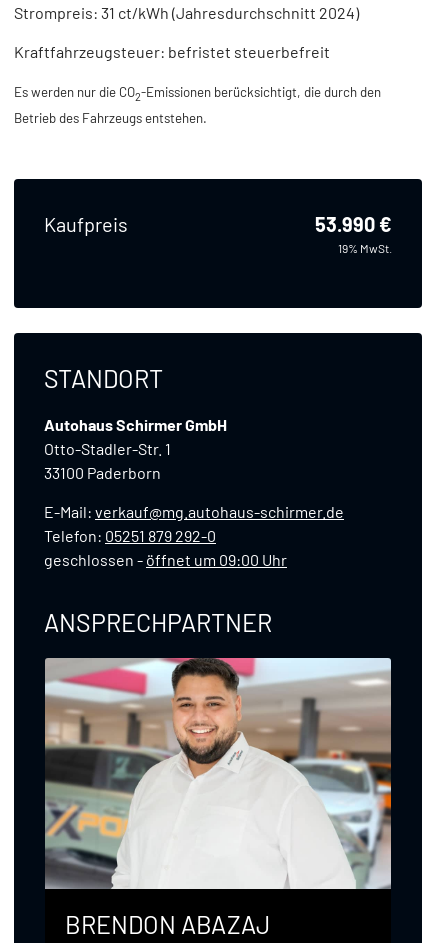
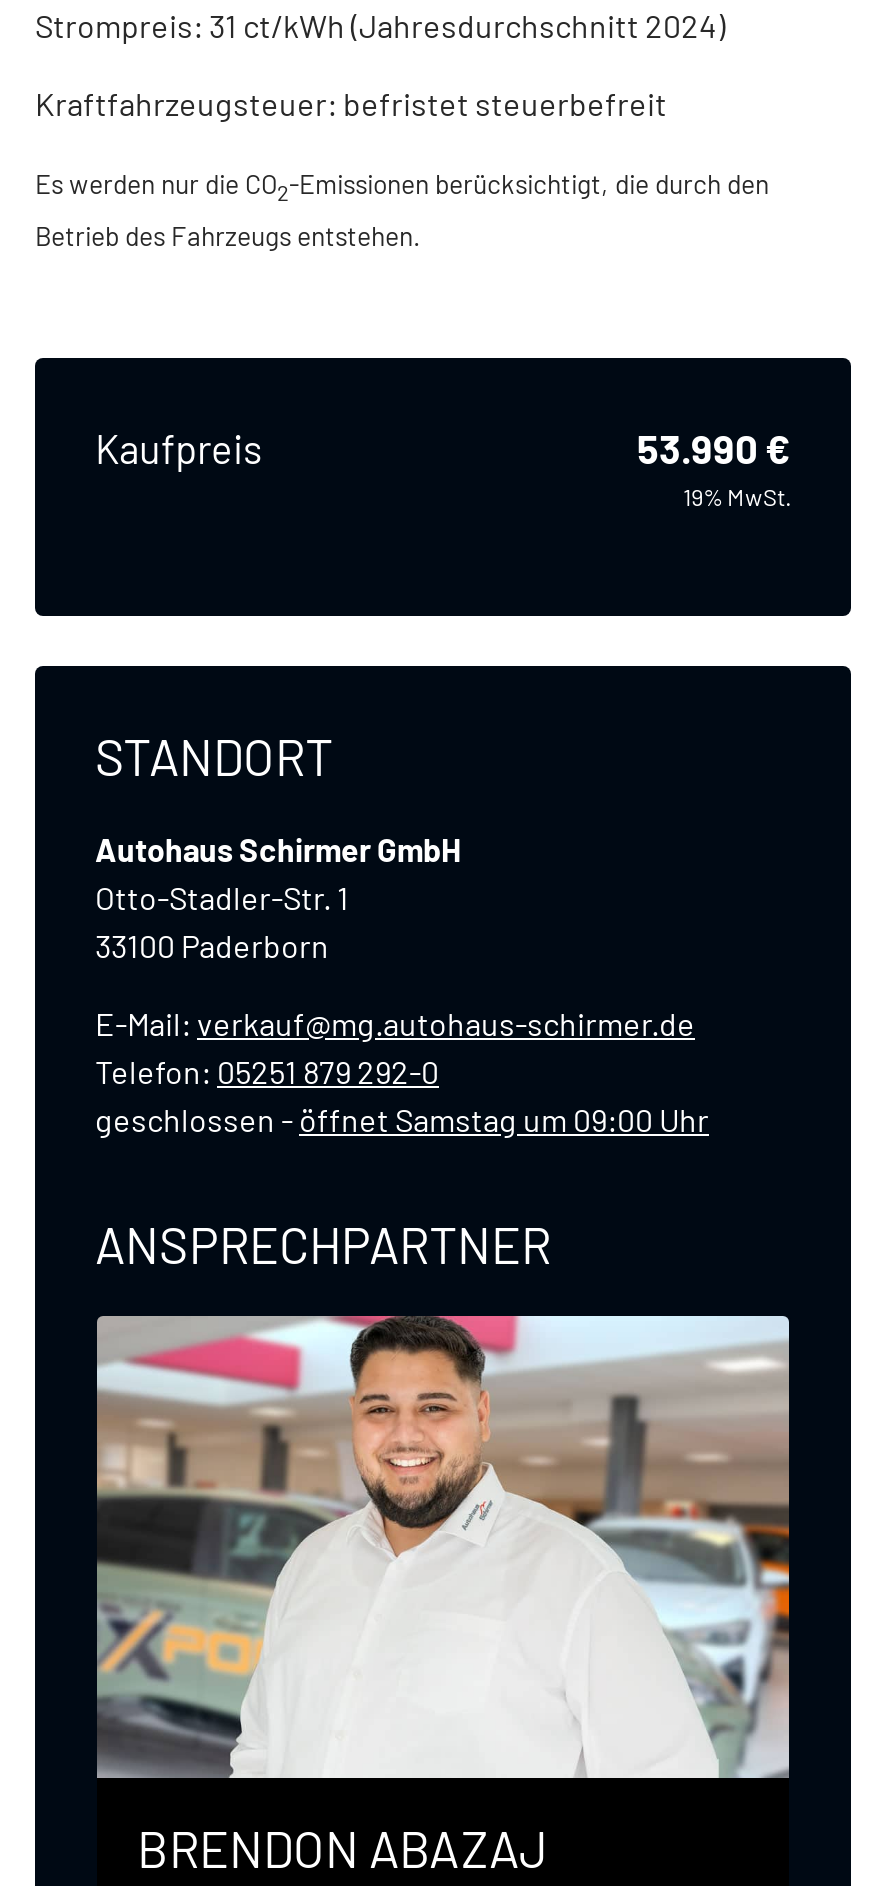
[44,550,287,569] geschlossen - öffnet um 09:00 Uhr -> [95,1100,709,1138] geschlossen - öffnet Samstag um 09:00 Uhr

